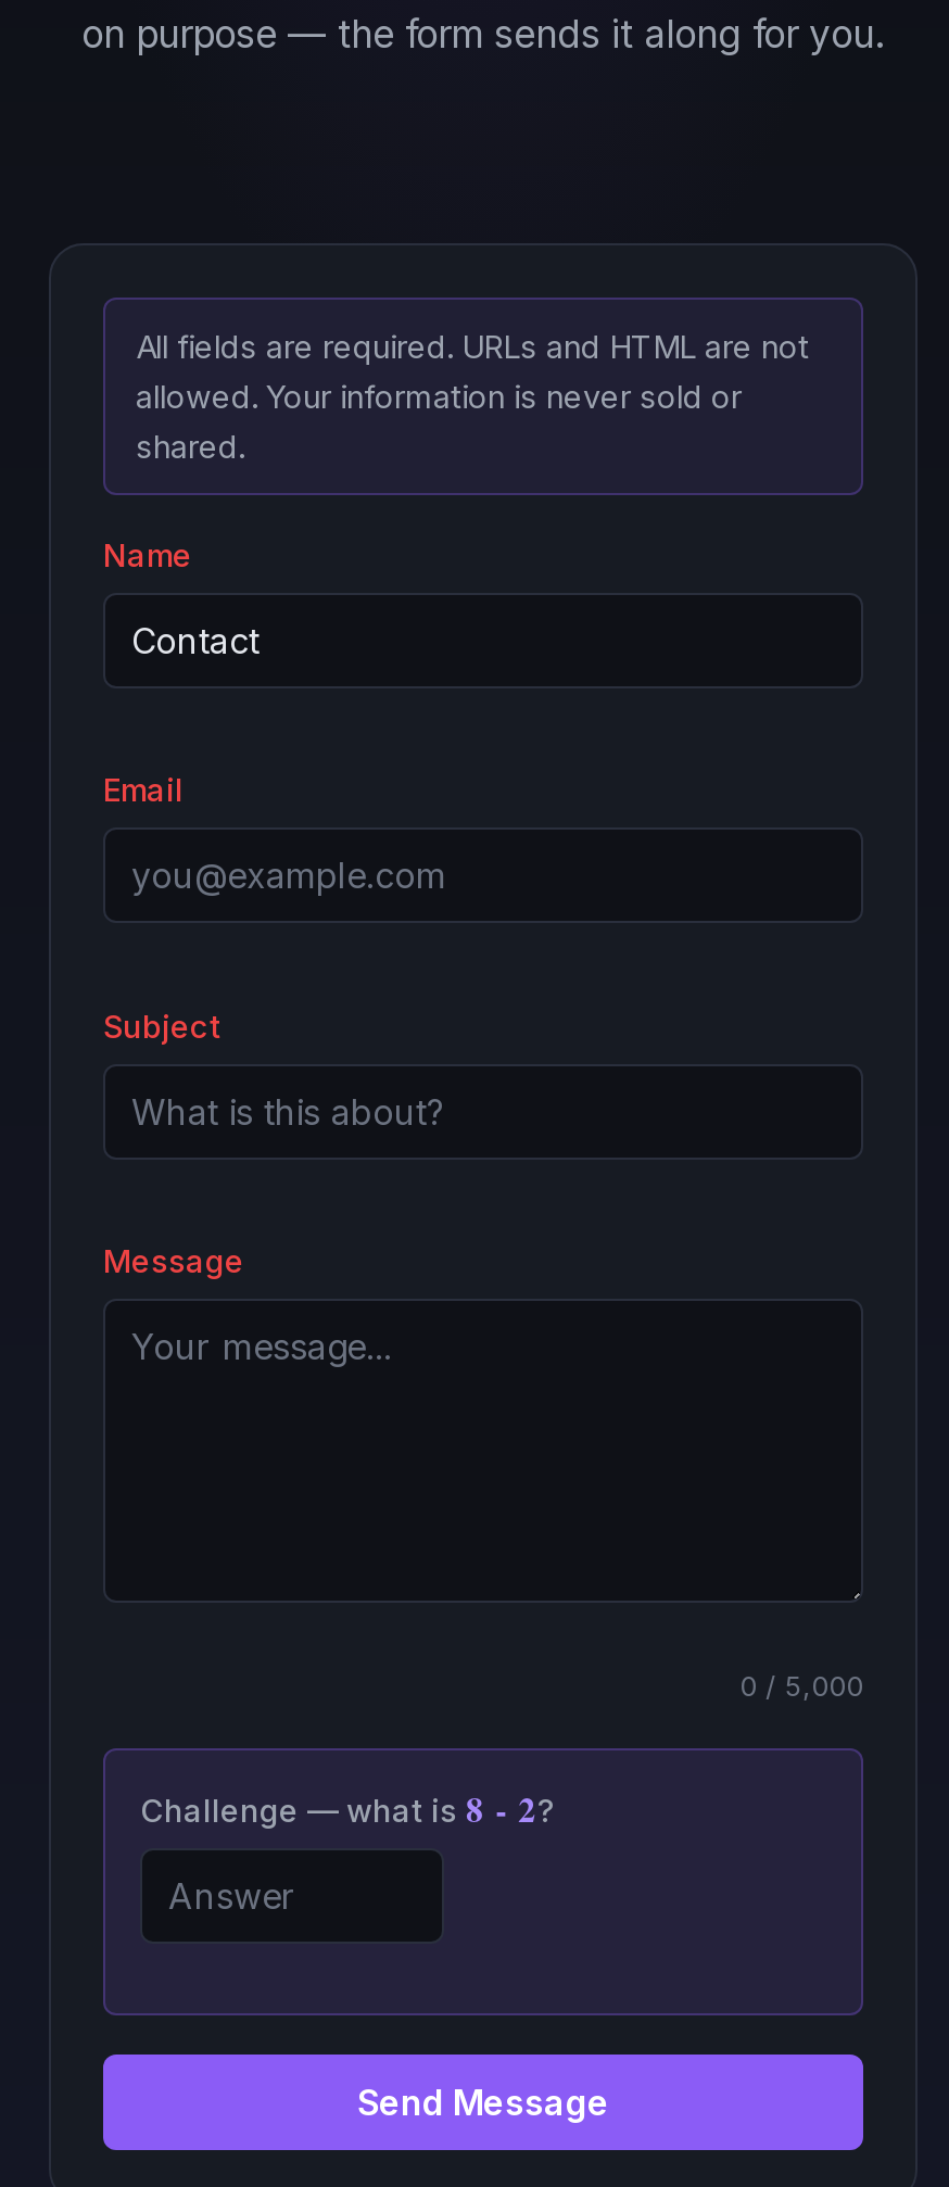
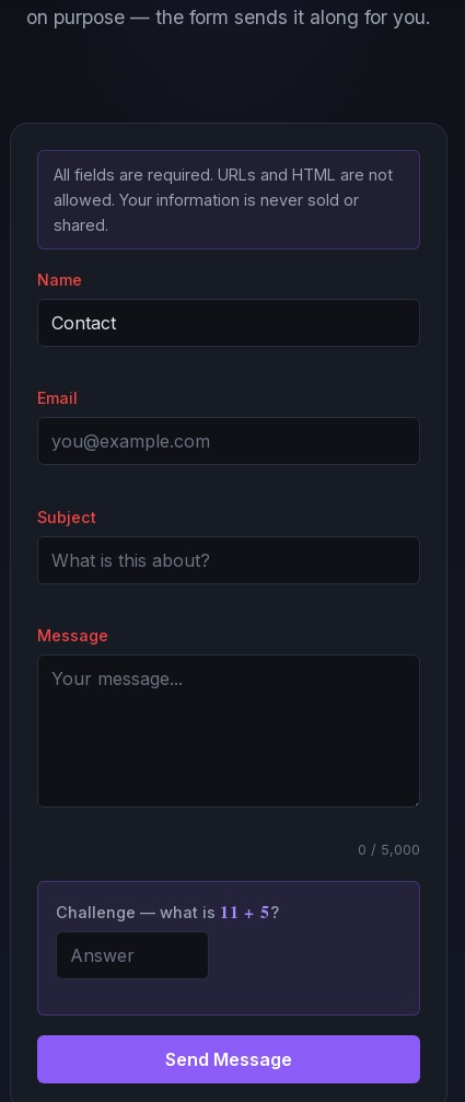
[140,1783,555,1833] Challenge — what is 8 - 2? -> [56,898,279,924] Challenge — what is 11 + 5?

